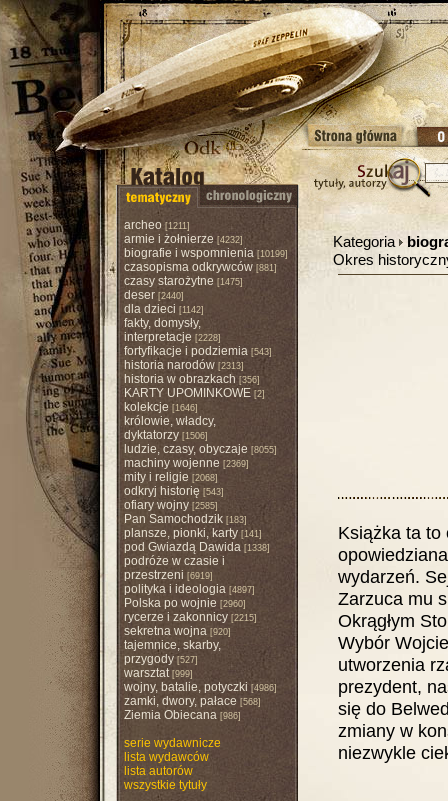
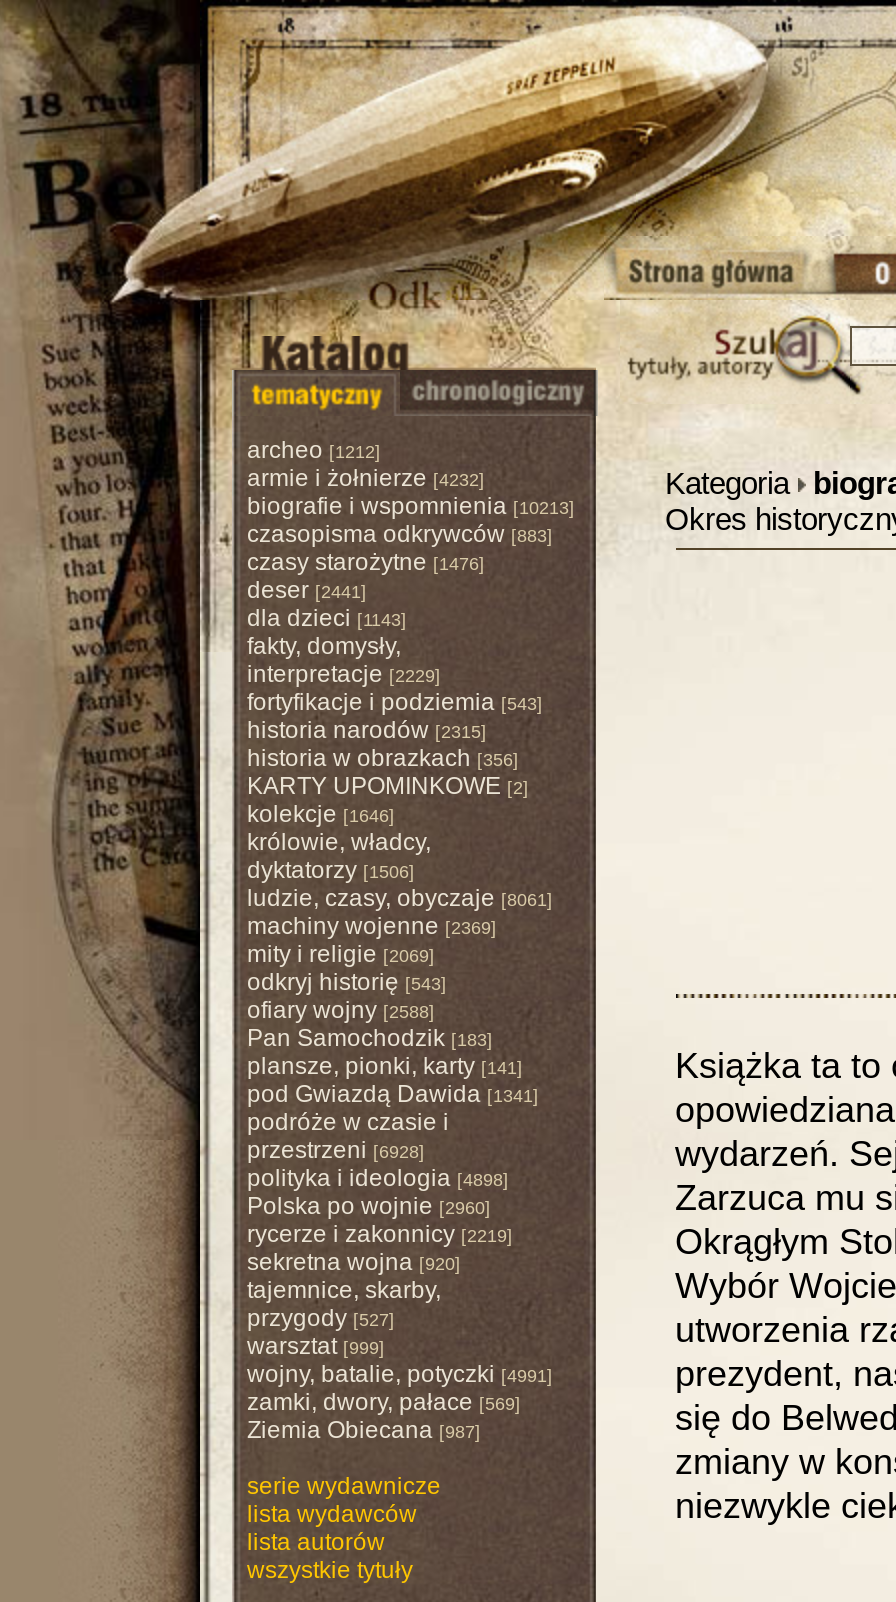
[123,218,189,232] archeo [1211] -> [247,436,381,464] archeo [1212]
[123,246,287,260] biografie i wspomnienia [10199] -> [247,492,575,520] biografie i wspomnienia [10213]
[123,260,276,274] czasopisma odkrywców [881] -> [247,520,553,548] czasopisma odkrywców [883]
[123,274,242,288] czasy starożytne [1475] -> [247,548,485,576] czasy starożytne [1476]
[123,288,183,302] deser [2440] -> [247,576,367,604] deser [2441]
[123,302,203,316] dla dzieci [1142] -> [247,604,407,632] dla dzieci [1143]
[123,330,220,344] interpretacje [2228] -> [247,660,441,688] interpretacje [2229]
[123,358,243,372] historia narodów [2313] -> [247,716,487,744] historia narodów [2315]
[123,442,276,456] ludzie, czasy, obyczaje [8055] -> [247,884,553,912] ludzie, czasy, obyczaje [8061]
[123,470,217,484] mity i religie[2068] -> [247,940,435,968] mity i religie[2069]
[123,498,217,512] ofiary wojny [2585] -> [247,996,435,1024] ofiary wojny [2588]
[123,540,269,554] pod Gwiazdą Dawida [1338] -> [247,1080,539,1108] pod Gwiazdą Dawida [1341]
[123,568,212,582] przestrzeni [6919] -> [247,1136,425,1164] przestrzeni [6928]
[123,582,254,596] polityka i ideologia [4897] -> [247,1164,509,1192] polityka i ideologia [4898]
[123,610,256,624] rycerze i zakonnicy [2215] -> [247,1220,513,1248] rycerze i zakonnicy [2219]
[123,680,276,694] wojny, batalie, potyczki [4986] -> [247,1360,553,1388] wojny, batalie, potyczki [4991]
[123,694,260,708] zamki, dwory, pałace [568] -> [247,1388,521,1416] zamki, dwory, pałace [569]
[123,708,240,722] Ziemia Obiecana [986] -> [247,1416,481,1444] Ziemia Obiecana [987]

